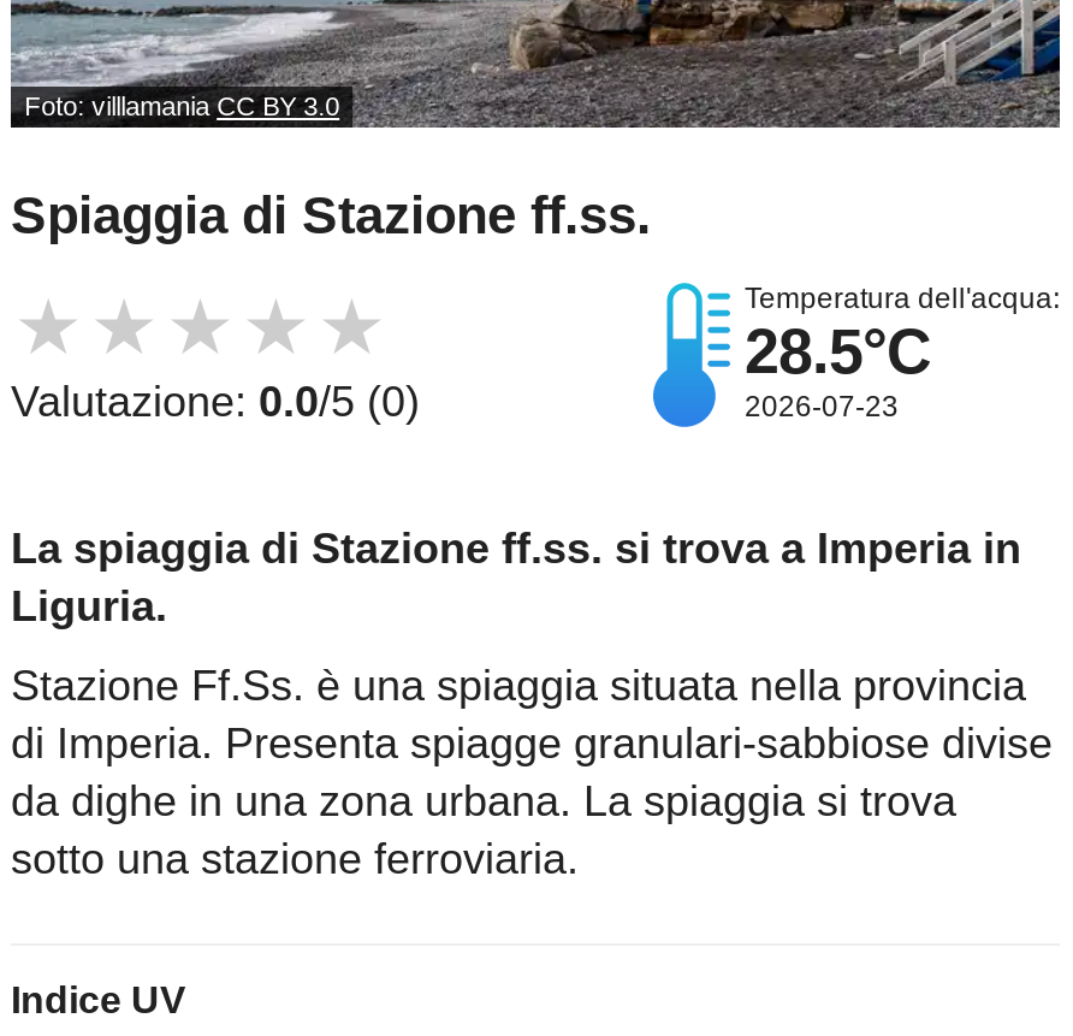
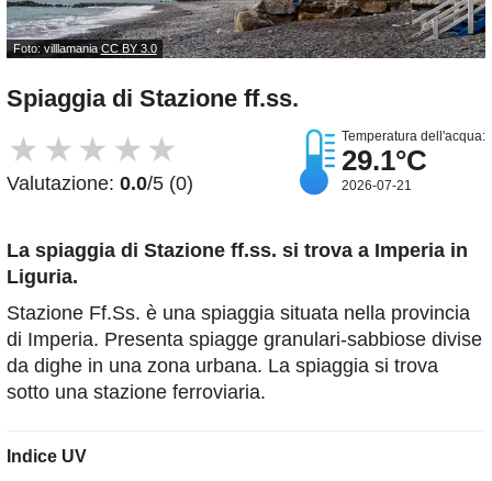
[745,315,932,423] 28.5°C | 2026-07-23 -> [342,144,427,193] 29.1°C | 2026-07-21

